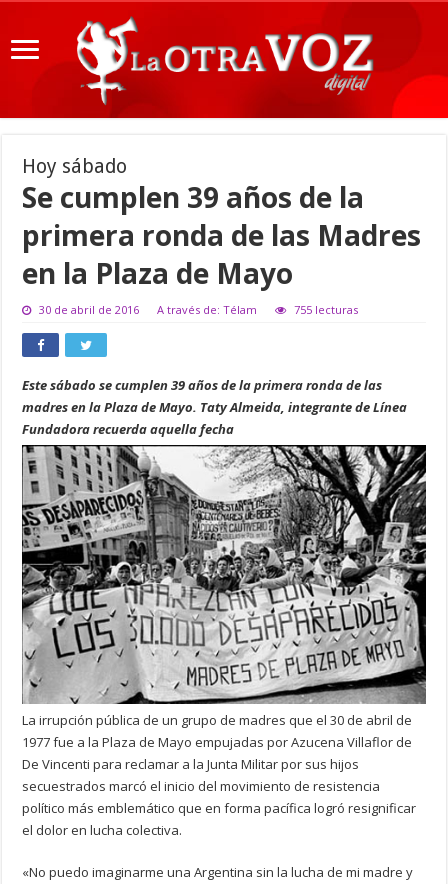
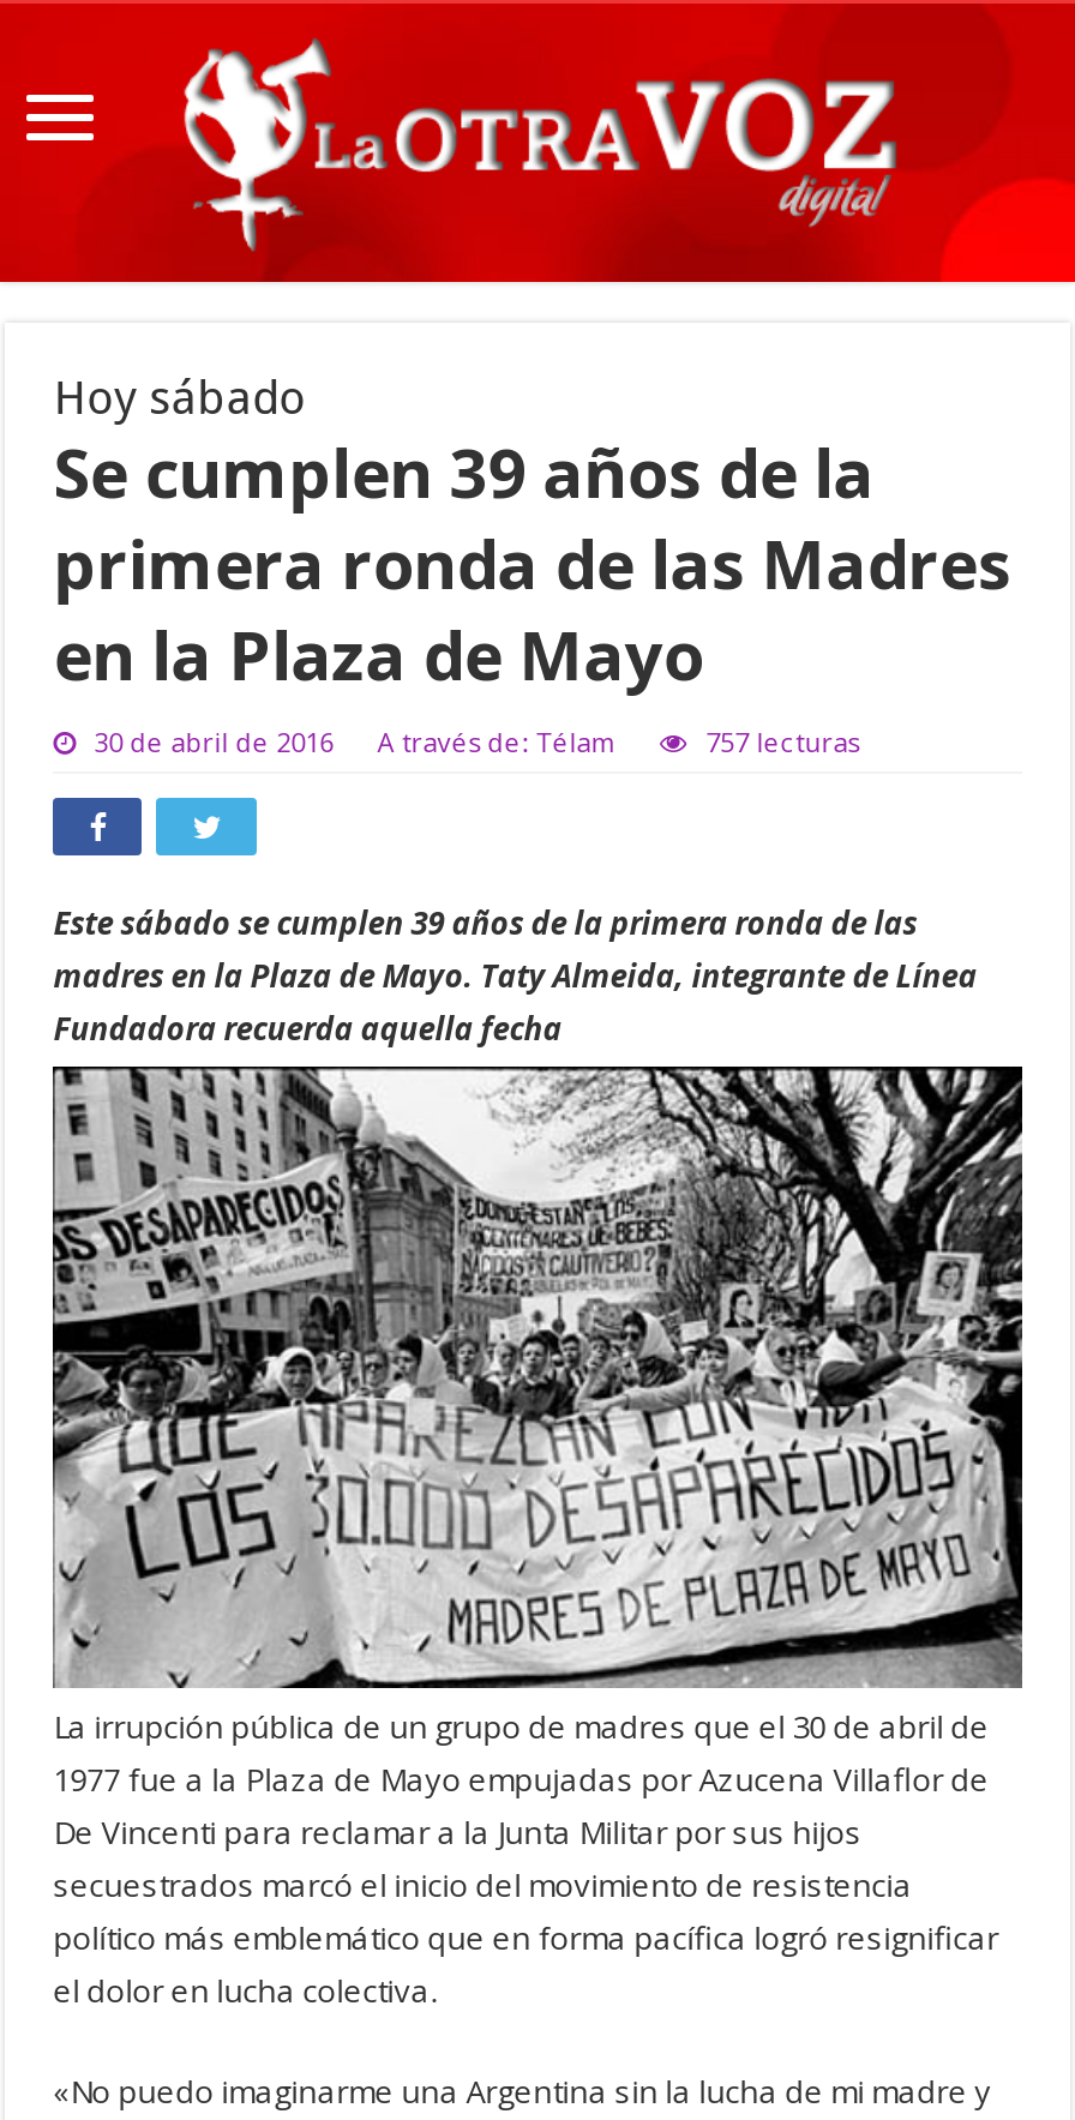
[294,302,358,317] 755 lecturas -> [706,724,860,760] 757 lecturas

